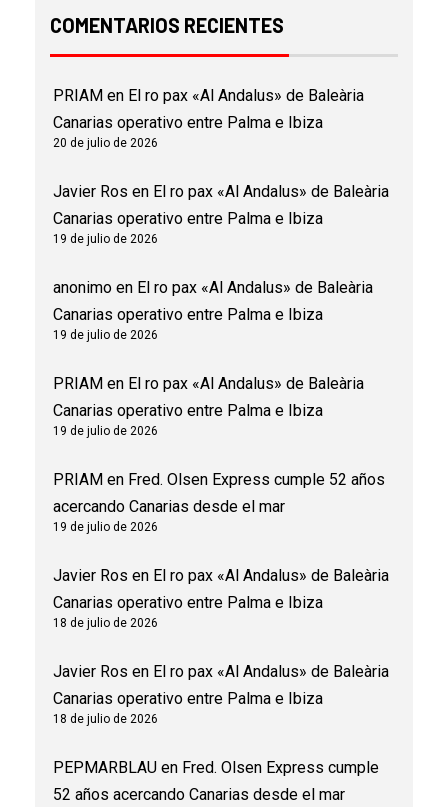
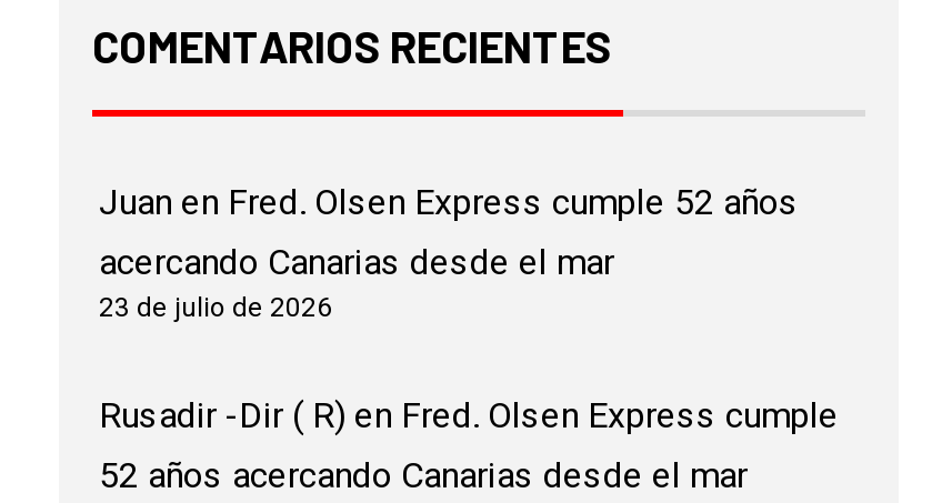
[53,86,389,489] PRIAM en El ro pax «Al Andalus» de Baleària | Canarias operativo entre Palma e Ibiza | 20 de julio de 2026 | Javier Ros en El ro pax «Al Andalus» de Baleària | Canarias operativo entre Palma e Ibiza | 19 de julio de 2026 | anonimo en El ro pax «Al Andalus» de Baleària | Canarias operativo entre Palma e Ibiza | 19 de julio de 2026 | PRIAM en El ro pax «Al Andalus» de Baleària | Canarias operativo entre Palma e Ibiza | 19 de julio de 2026 | PRIAM en Fred. Olsen Express cumple 52 años -> [99,182,799,224] Juan en Fred. Olsen Express cumple 52 años
[53,520,389,777] 19 de julio de 2026 | Javier Ros en El ro pax «Al Andalus» de Baleària | Canarias operativo entre Palma e Ibiza | 18 de julio de 2026 | Javier Ros en El ro pax «Al Andalus» de Baleària | Canarias operativo entre Palma e Ibiza | 18 de julio de 2026 | PEPMARBLAU en Fred. Olsen Express cumple -> [99,293,839,437] 23 de julio de 2026 | Rusadir -Dir ( R) en Fred. Olsen Express cumple

